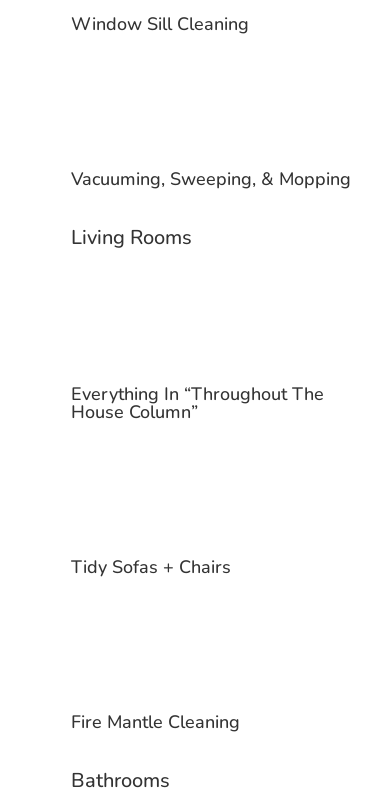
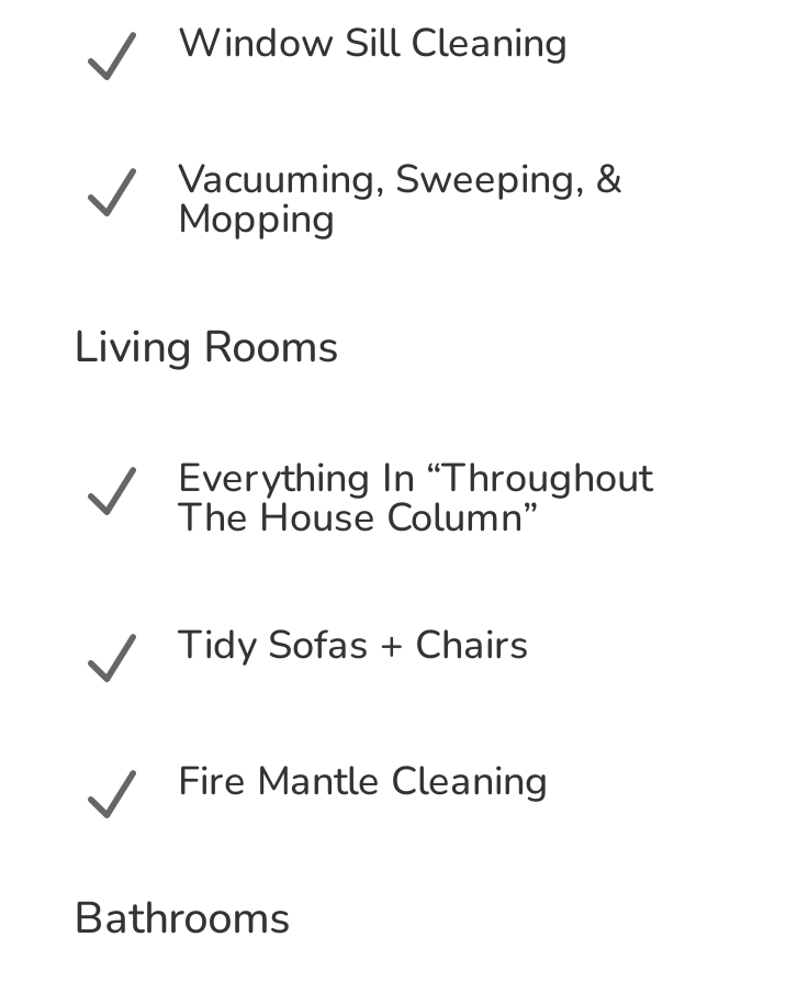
none -> [75,23,145,93] N
[71,167,351,191] Vacuuming, Sweeping, & Mopping -> [75,153,624,245] N | Vacuuming, Sweeping, & | Mopping
[71,382,324,424] Everything In “Throughout The | House Column” -> [75,451,652,695] N | Everything In “Throughout | The House Column” | N
none -> [75,761,145,832] N

